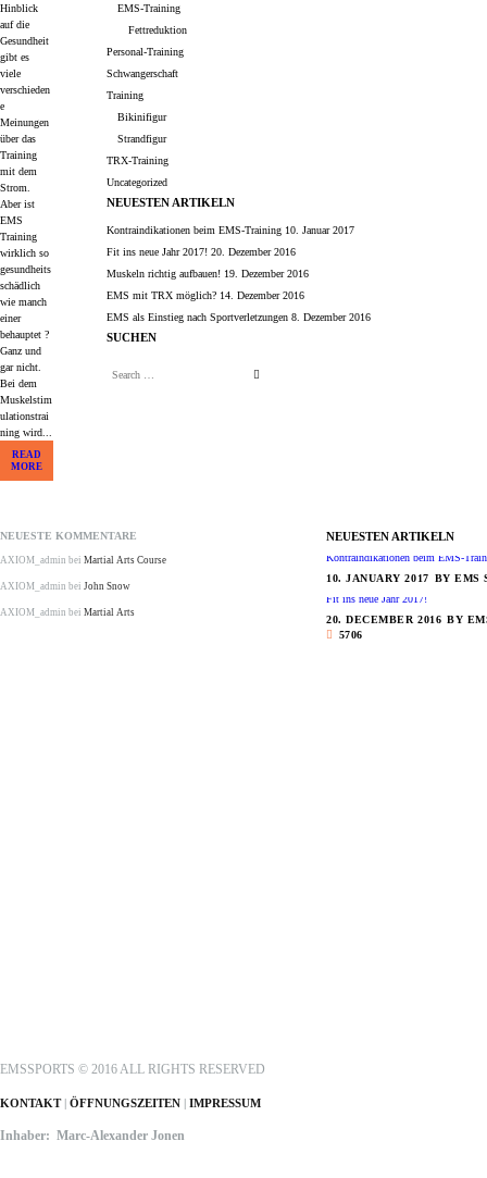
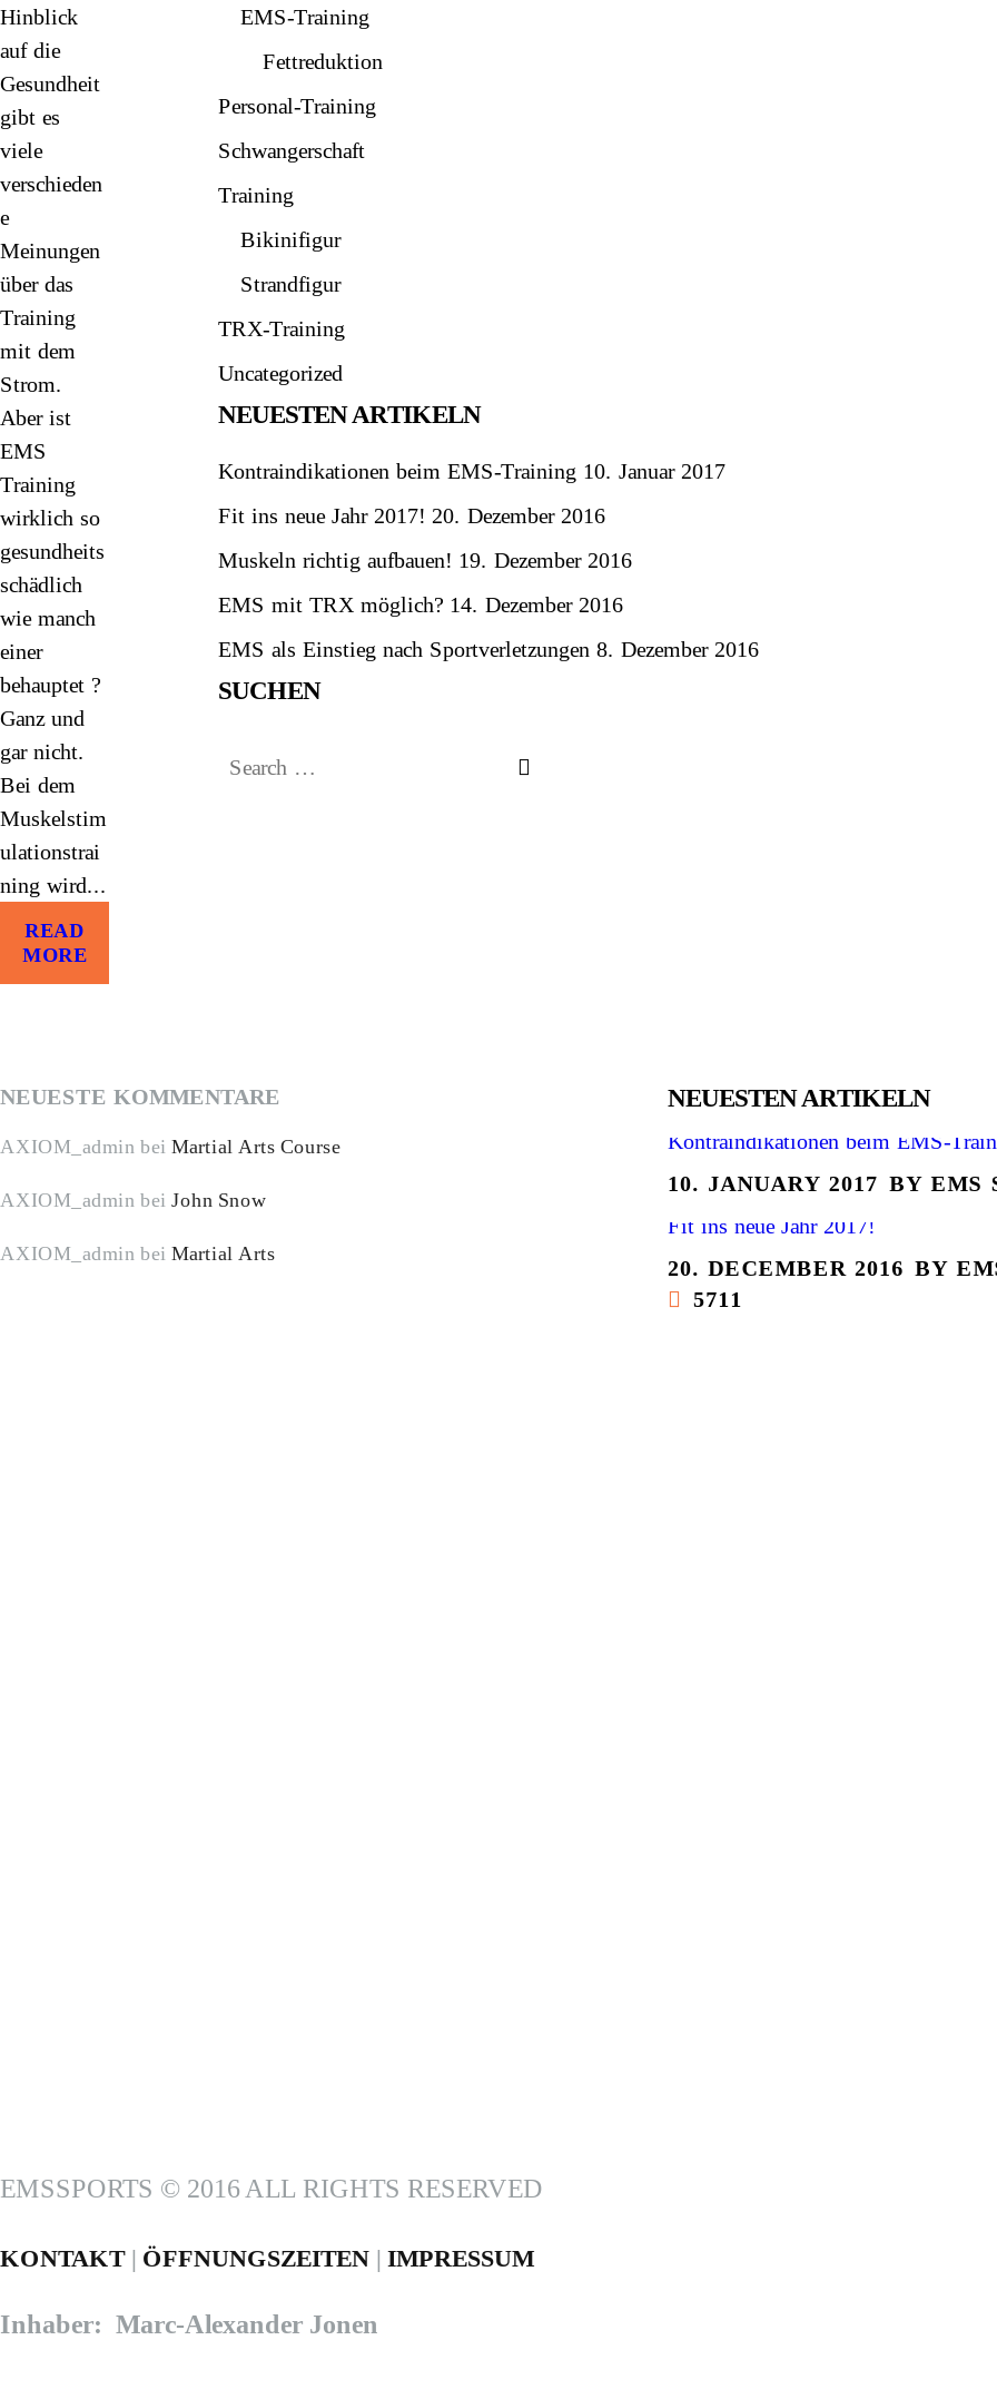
[339,629,363,641] 5706 -> [693,1287,743,1312] 5711

